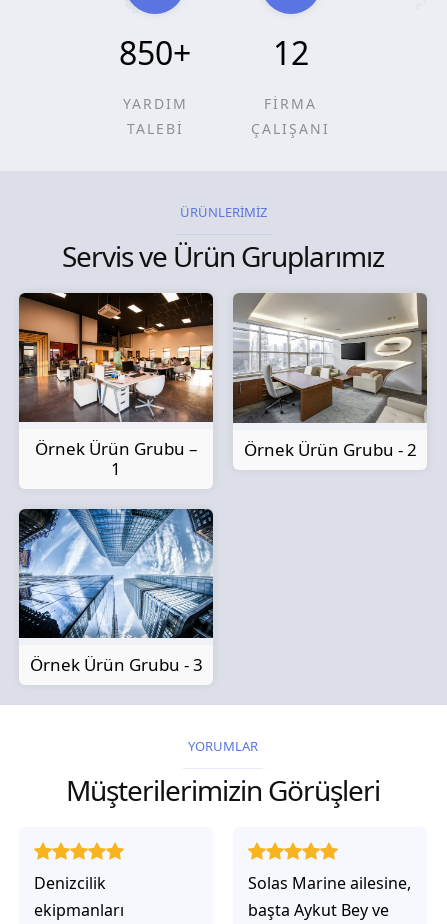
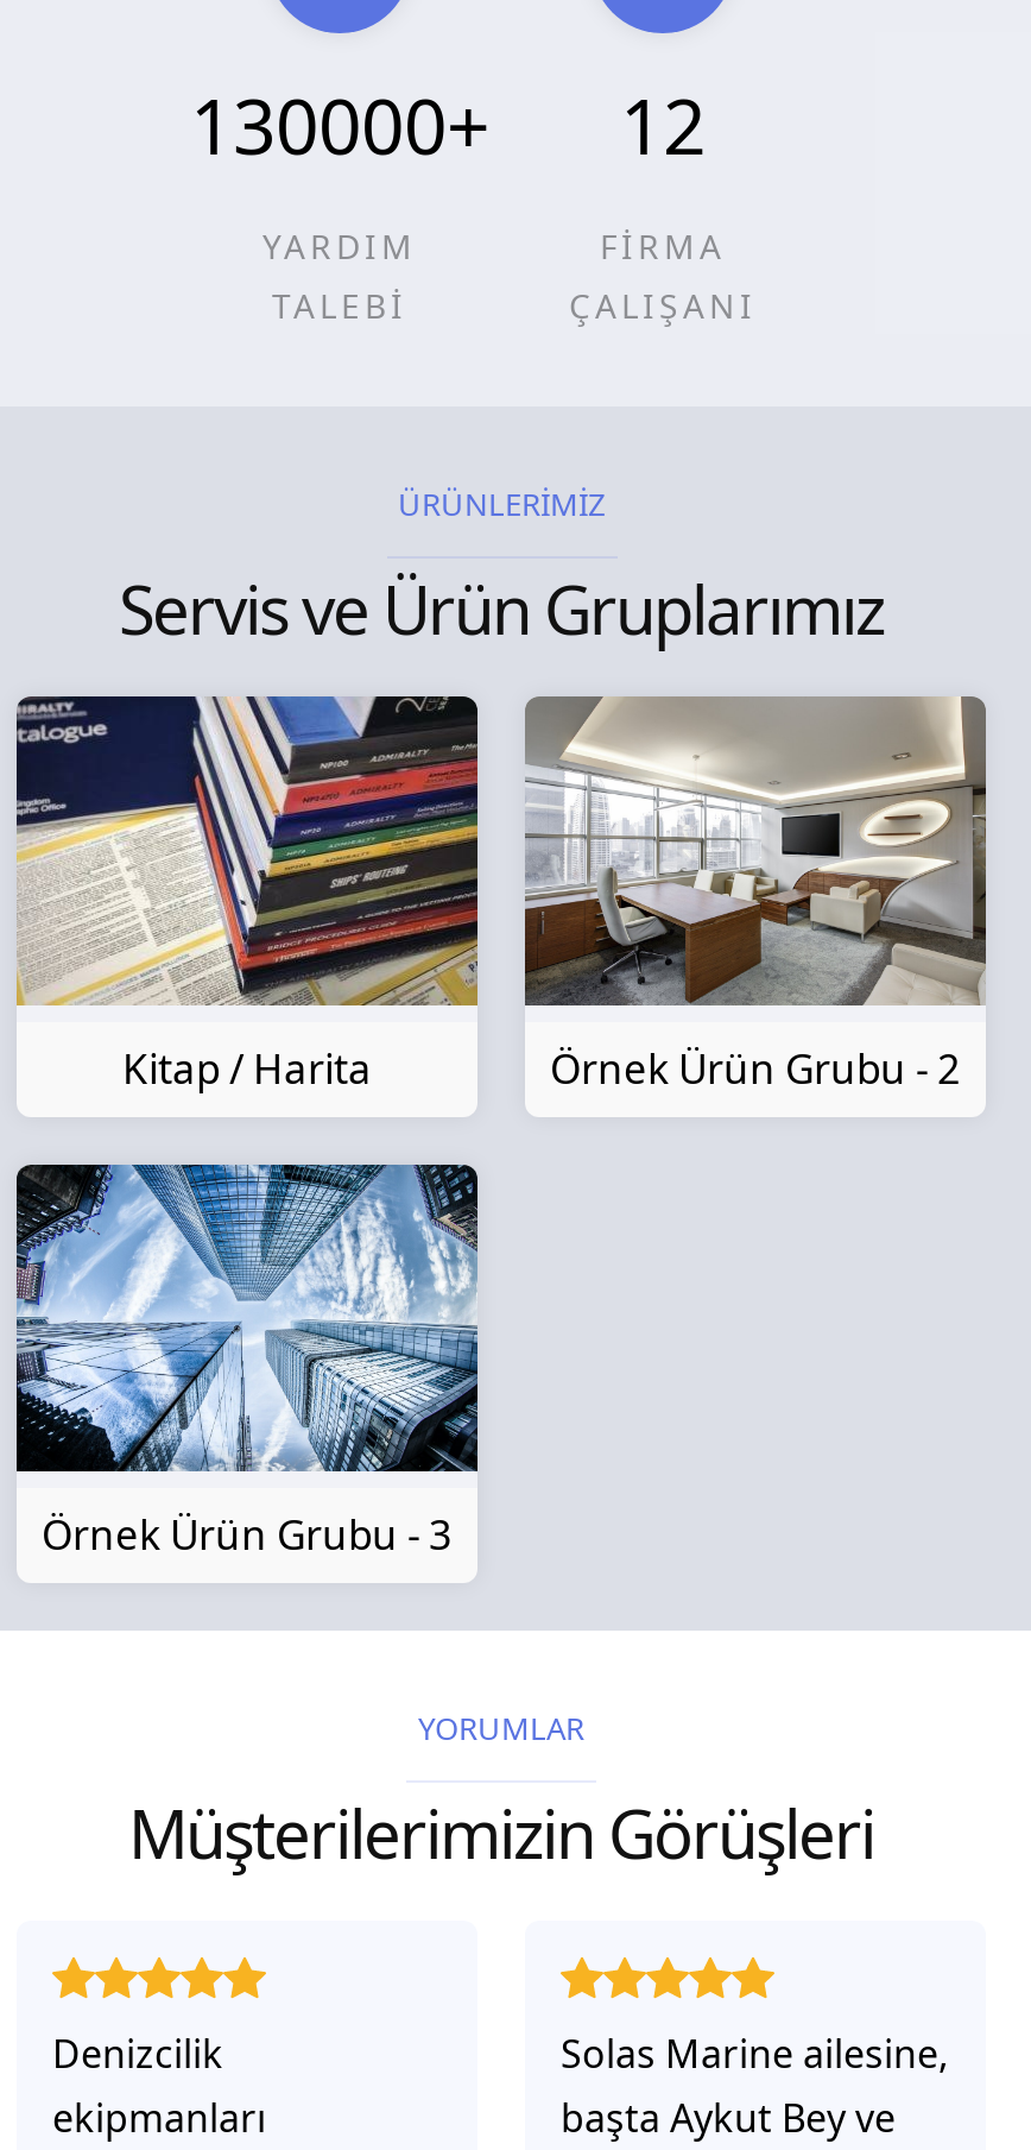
[119,31,309,74] 850+ 12 -> [190,74,706,177] 130000+ 12
[18,292,214,480] [image] | Örnek Ürün Grubu – | 1 -> [14,694,480,1095] [image] | Kitap / Harita

